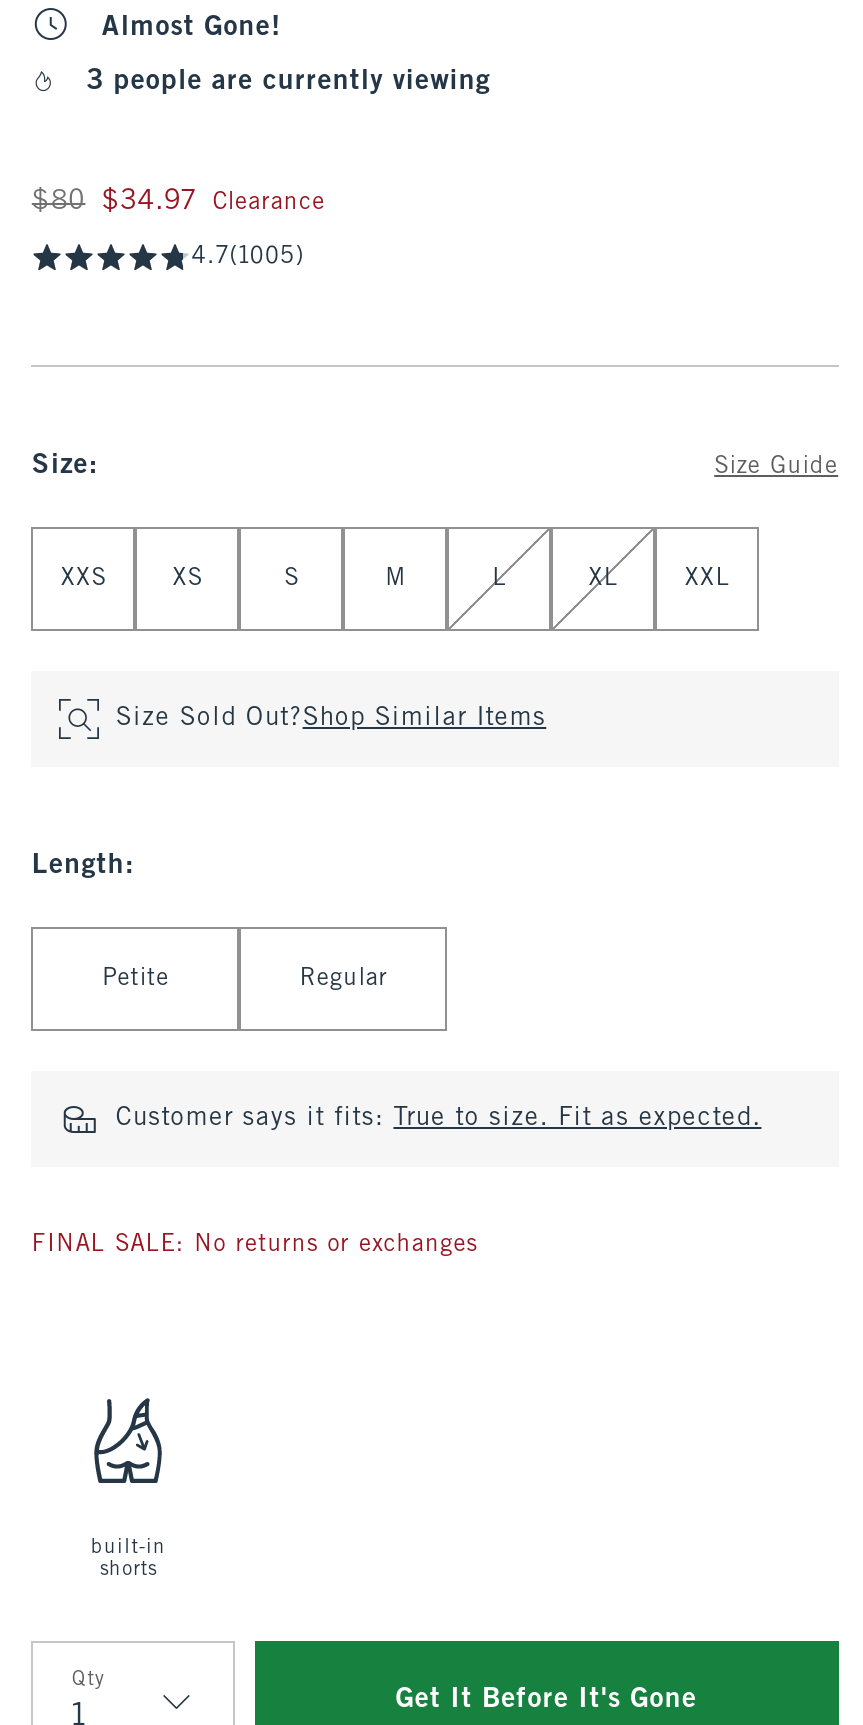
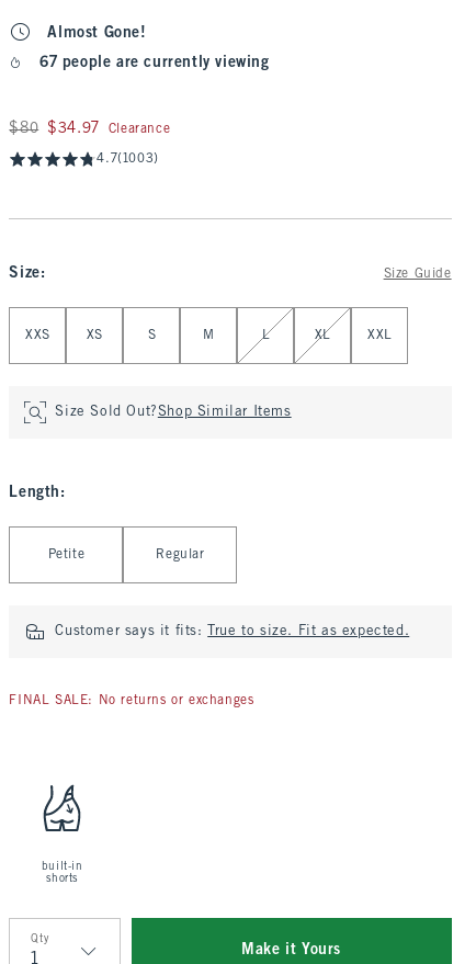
[87,69,491,95] 3 people are currently viewing -> [39,56,269,70] 67 people are currently viewing
[192,245,305,269] 4.7(1005) -> [97,152,159,166] 4.7(1003)
[396,1686,697,1712] Get It Before It's Gone -> [242,943,341,957] Make it Yours

